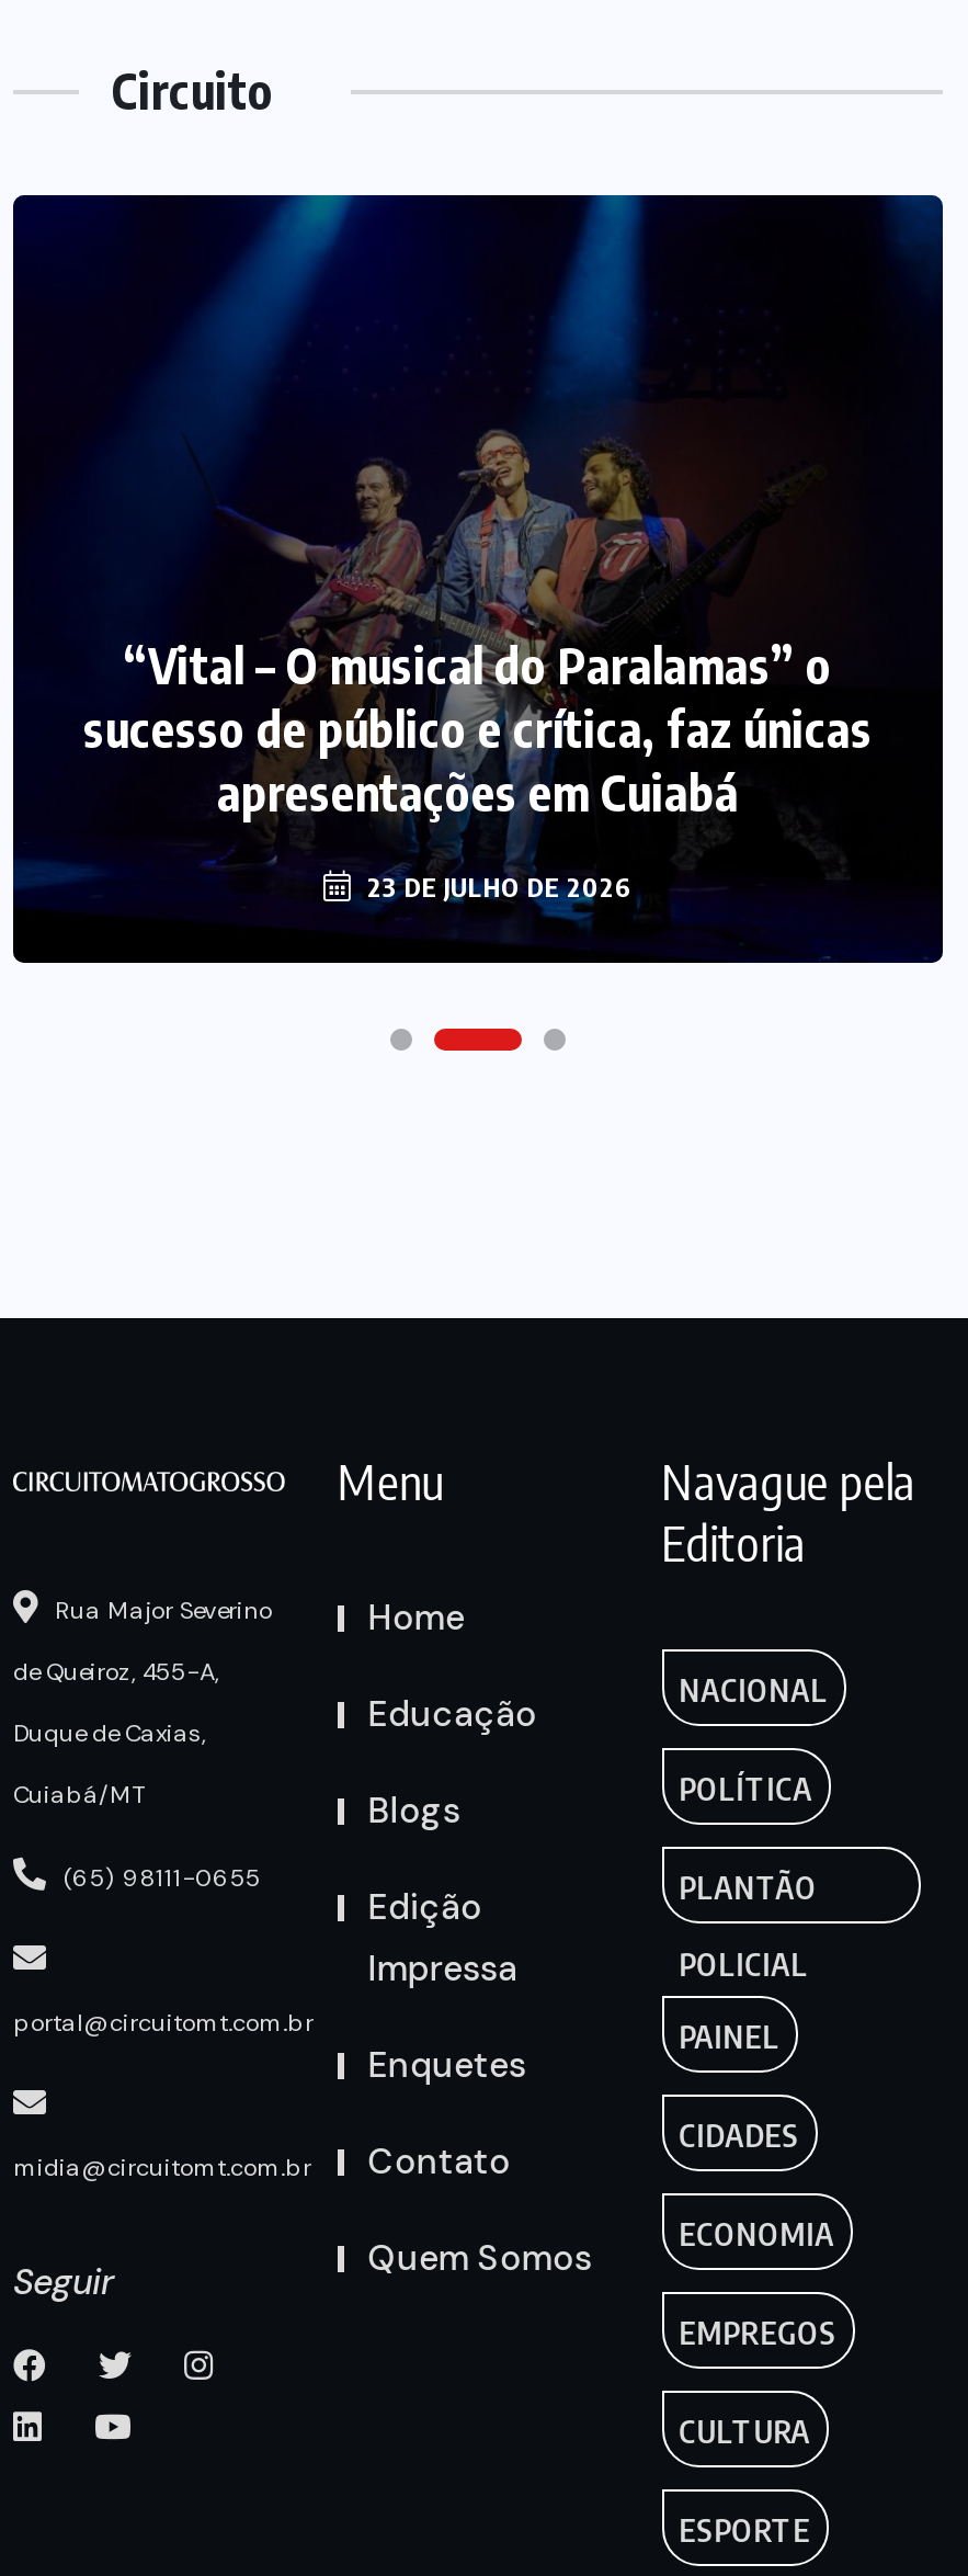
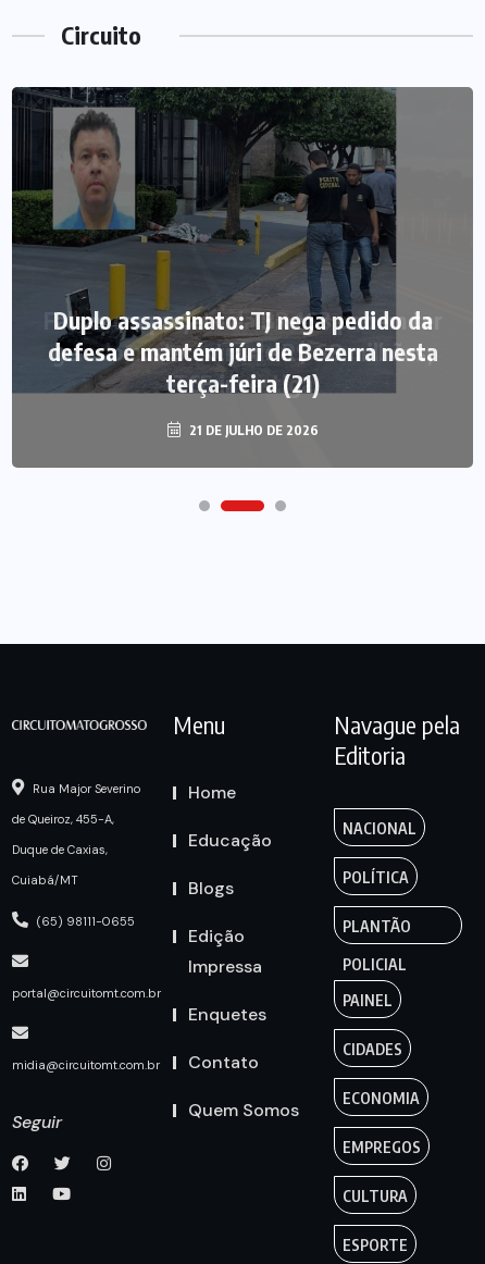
[11,193,945,965] [image] | “Vital – O musical do Paralamas” o | sucesso de público e crítica, faz únicas | apresentações em Cuiabá -> [11,86,473,468] [image] | Duplo assassinato: TJ nega pedido da | defesa e mantém júri de Bezerra nesta | terça-feira (21)
[361,871,633,904] 23 DE JULHO DE 2026 -> [185,422,318,438] 21 DE JULHO DE 2026

